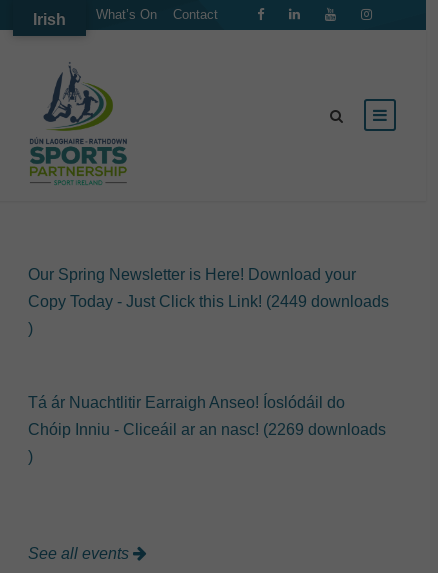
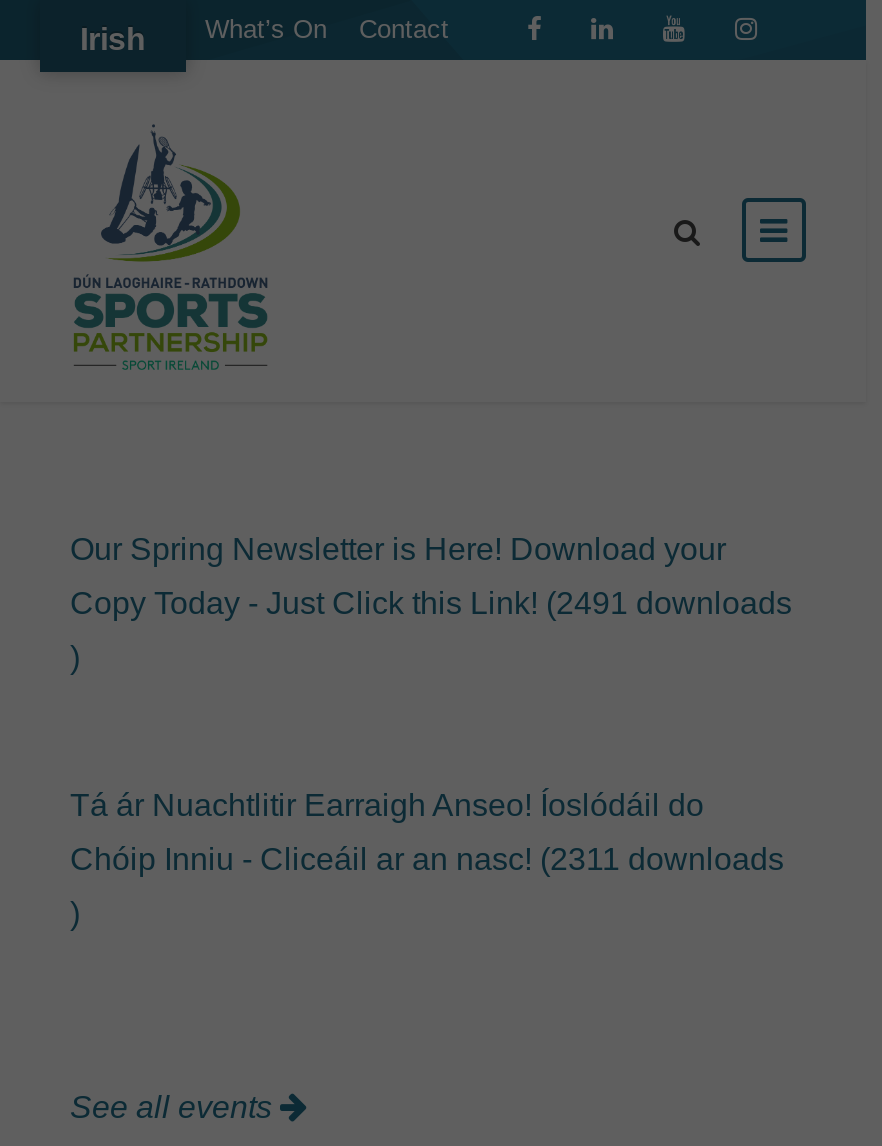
[28,293,389,310] Copy Today - Just Click this Link! (2449 downloads -> [70,587,792,621] Copy Today - Just Click this Link! (2491 downloads
[28,421,386,438] Chóip Inniu - Cliceáil ar an nasc! (2269 downloads -> [70,843,784,877] Chóip Inniu - Cliceáil ar an nasc! (2311 downloads

